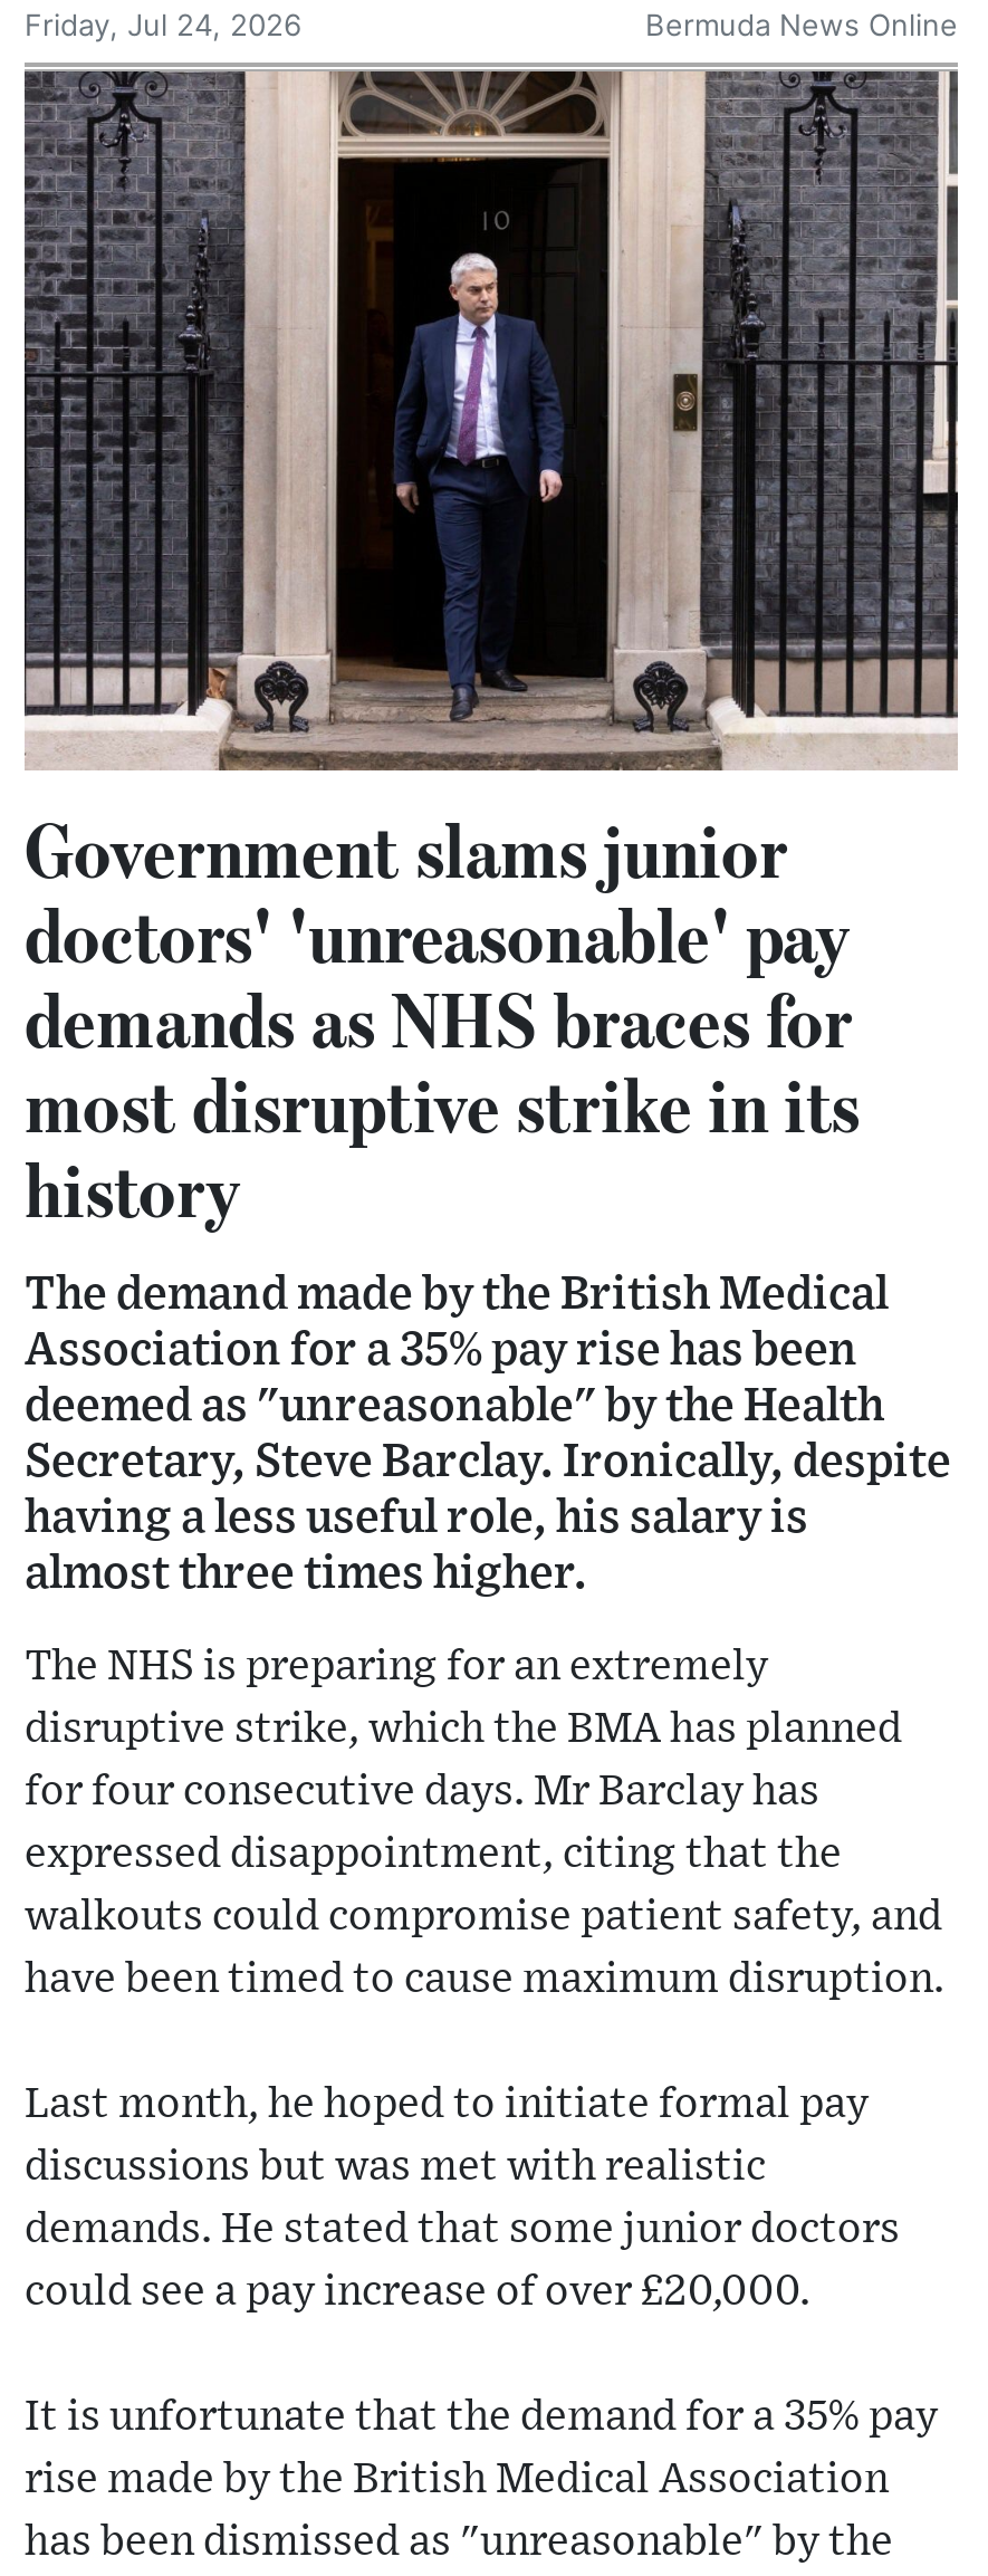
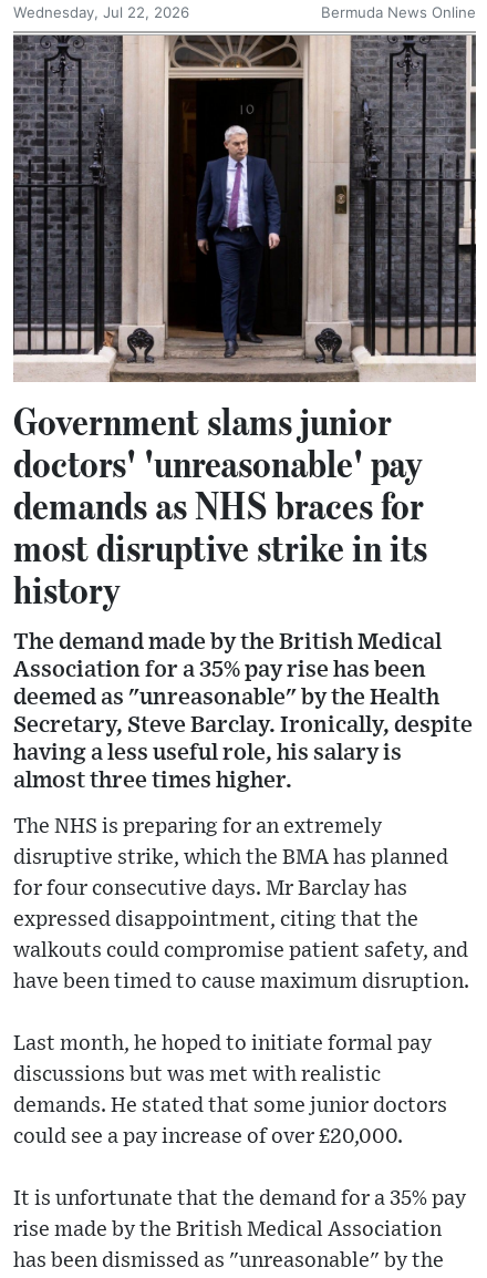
[25,7,301,42] Friday, Jul 24, 2026 -> [13,3,189,21] Wednesday, Jul 22, 2026

